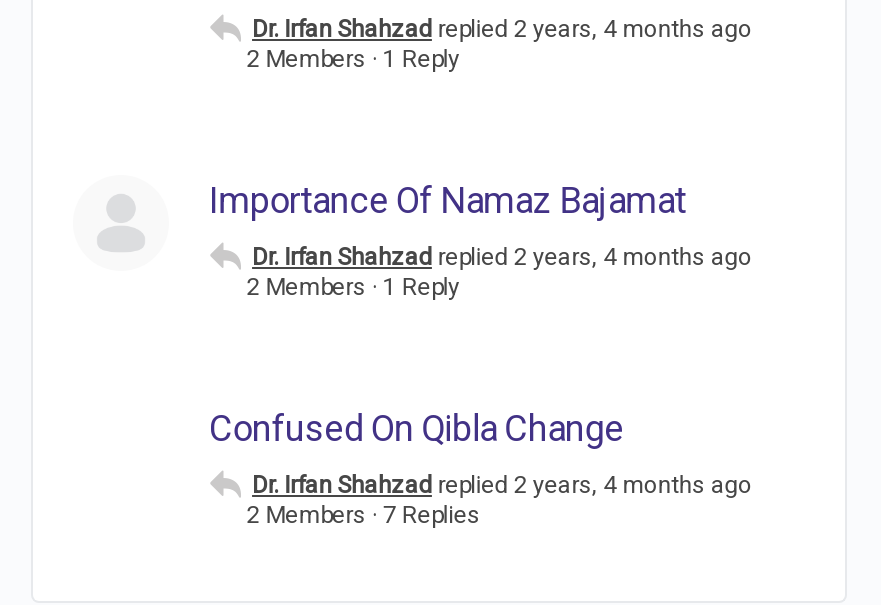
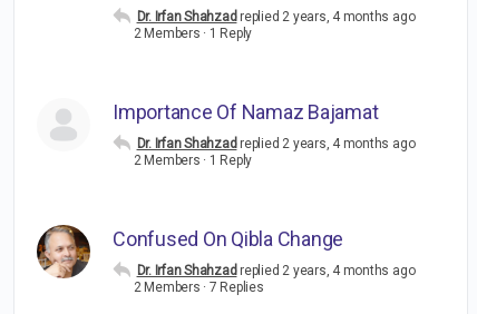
none -> [36,224,91,279] [image]

